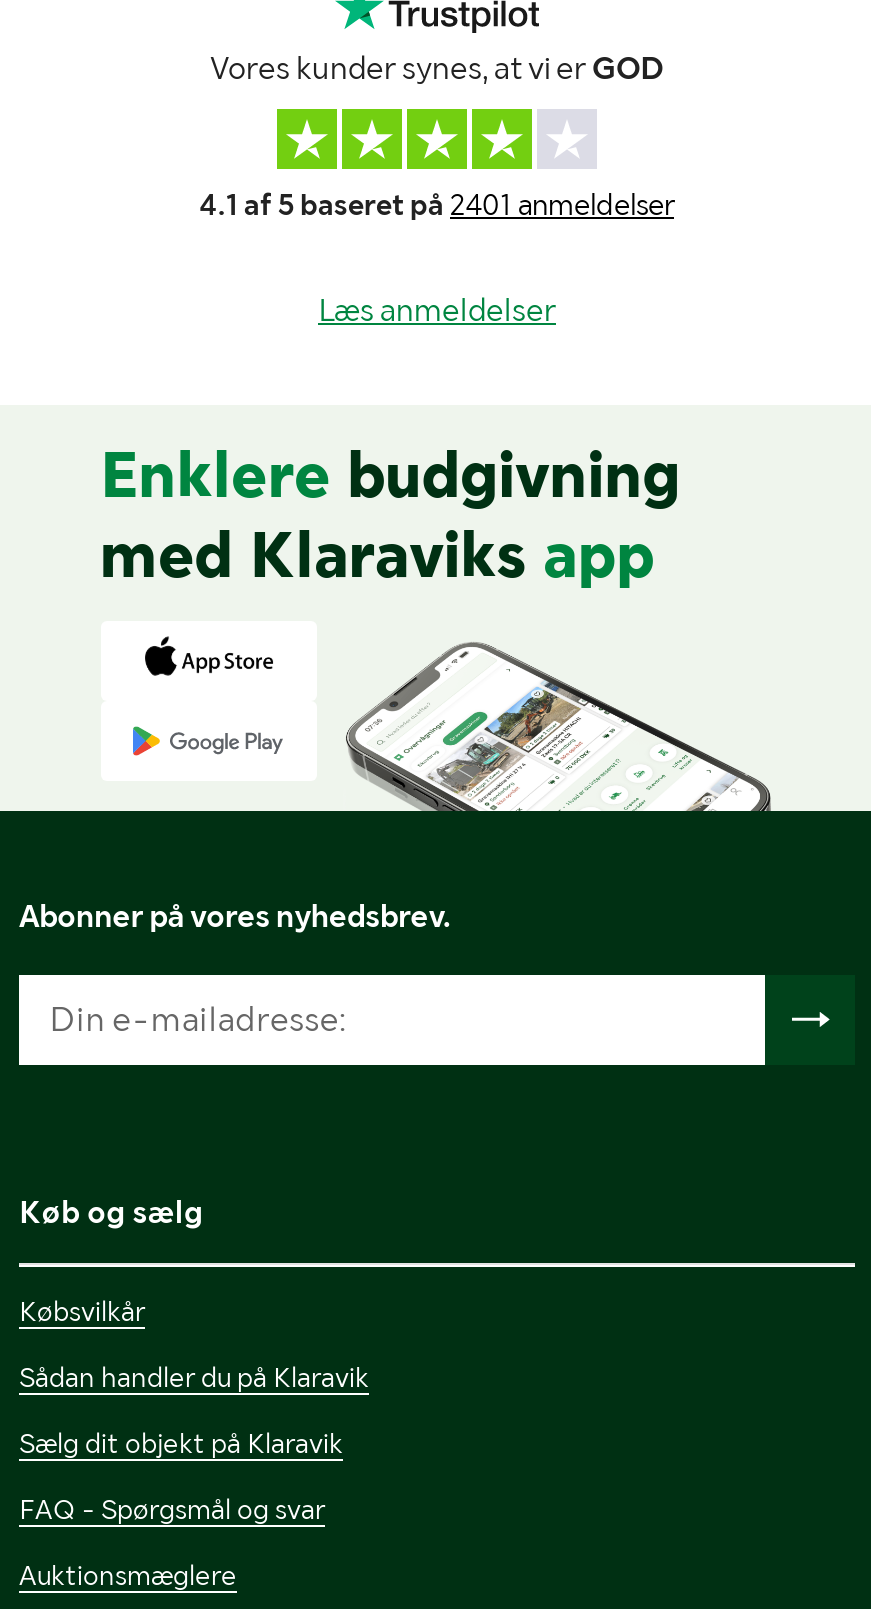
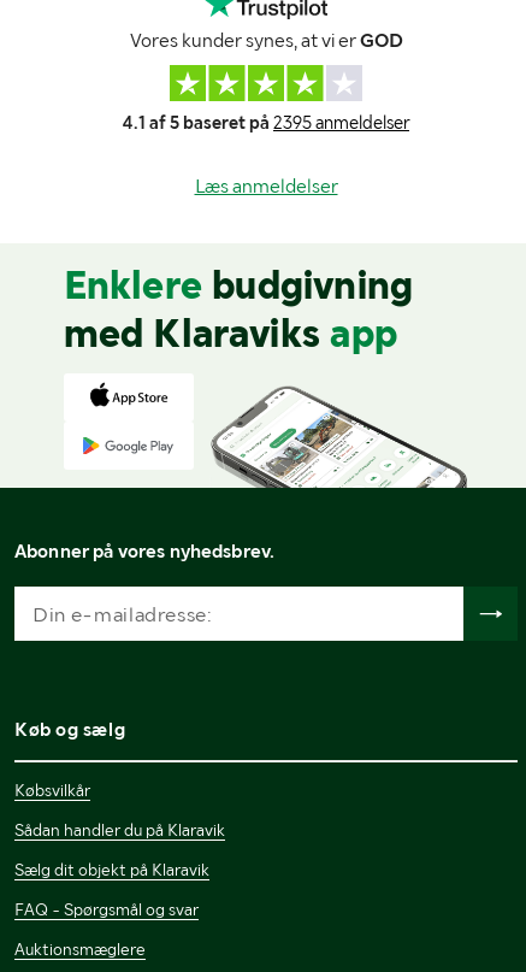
[200,186,674,222] 4.1 af 5 baseret på 2401 anmeldelser -> [123,112,409,134] 4.1 af 5 baseret på 2395 anmeldelser

